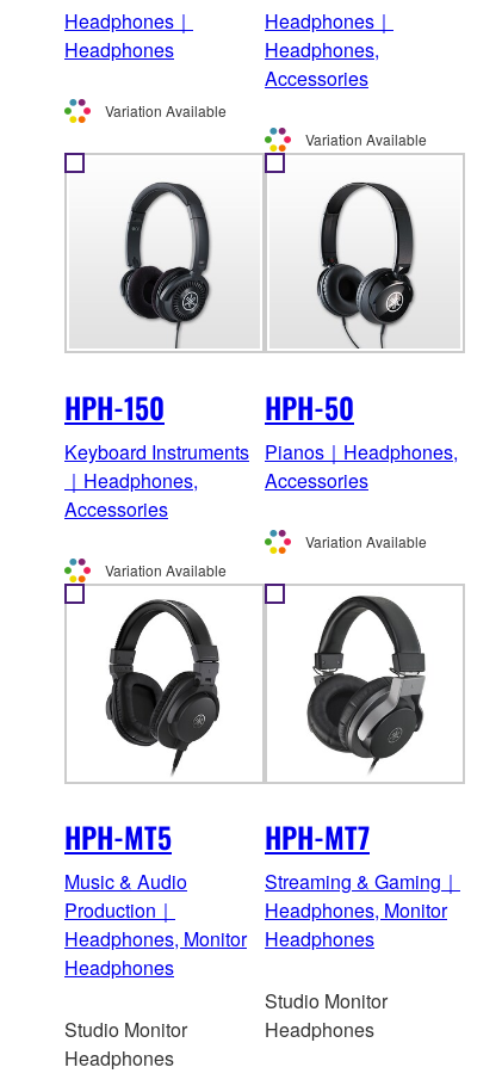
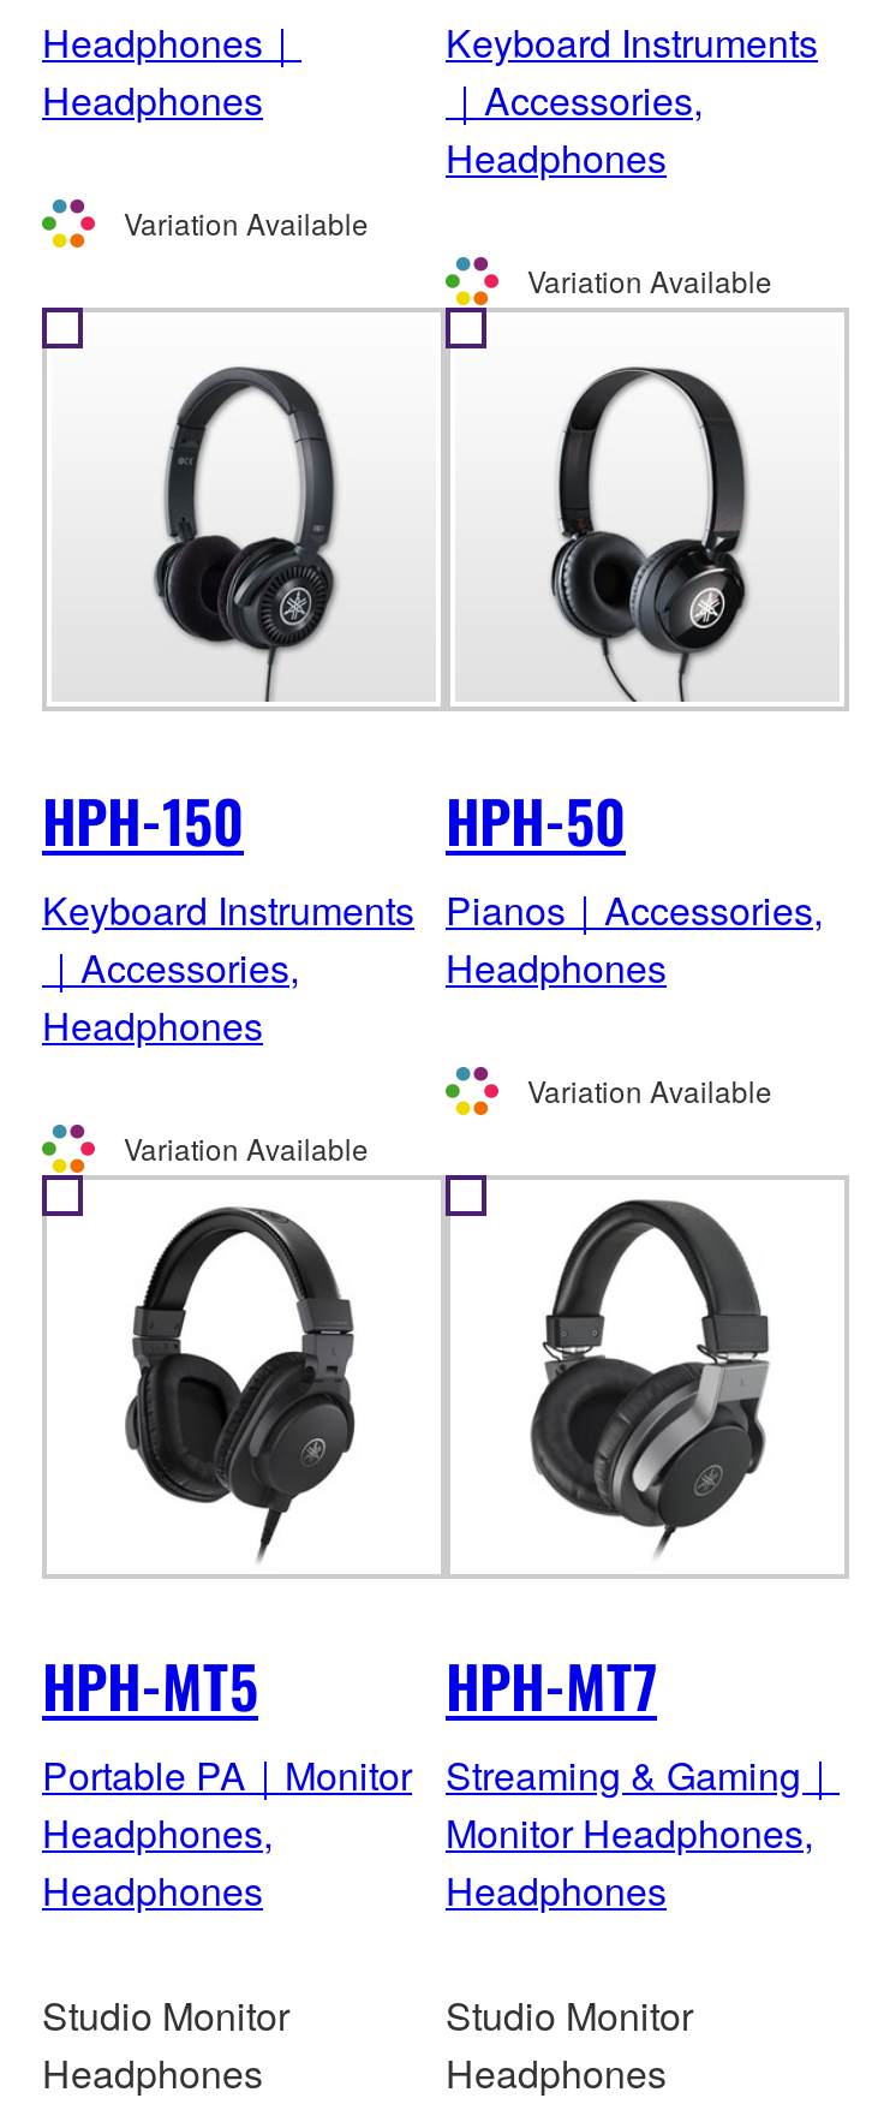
[265,7,393,92] Headphones｜ | Headphones, | Accessories -> [446,14,818,185] Keyboard Instruments | ｜Accessories, | Headphones
[265,438,458,494] Pianos｜Headphones, | Accessories -> [446,881,823,994] Pianos｜Accessories, | Headphones
[64,466,198,522] ｜Headphones, | Accessories -> [42,939,299,1052] ｜Accessories, | Headphones
[64,868,247,953] Music & Audio | Production｜ | Headphones, Monitor -> [42,1748,412,1861] Portable PA｜Monitor | Headphones,
[265,897,447,924] Headphones, Monitor -> [446,1806,813,1861] Monitor Headphones,

